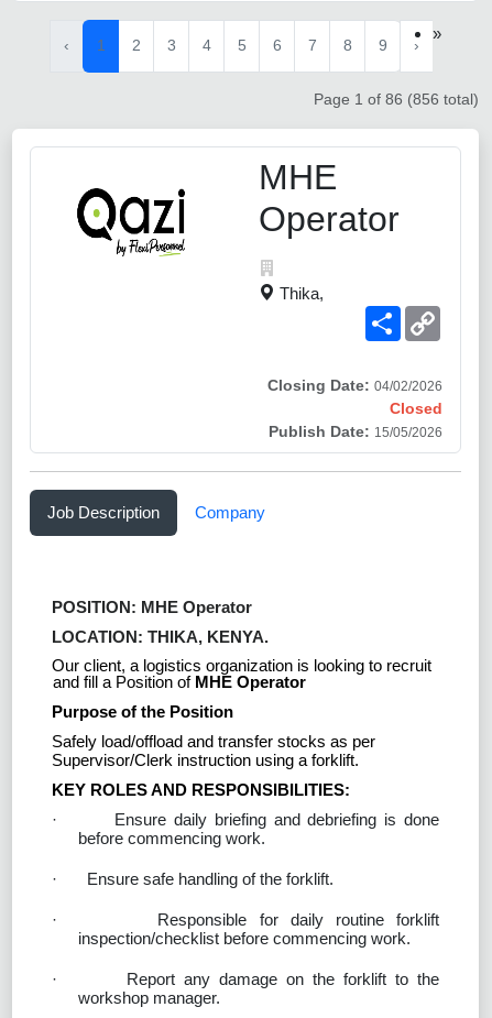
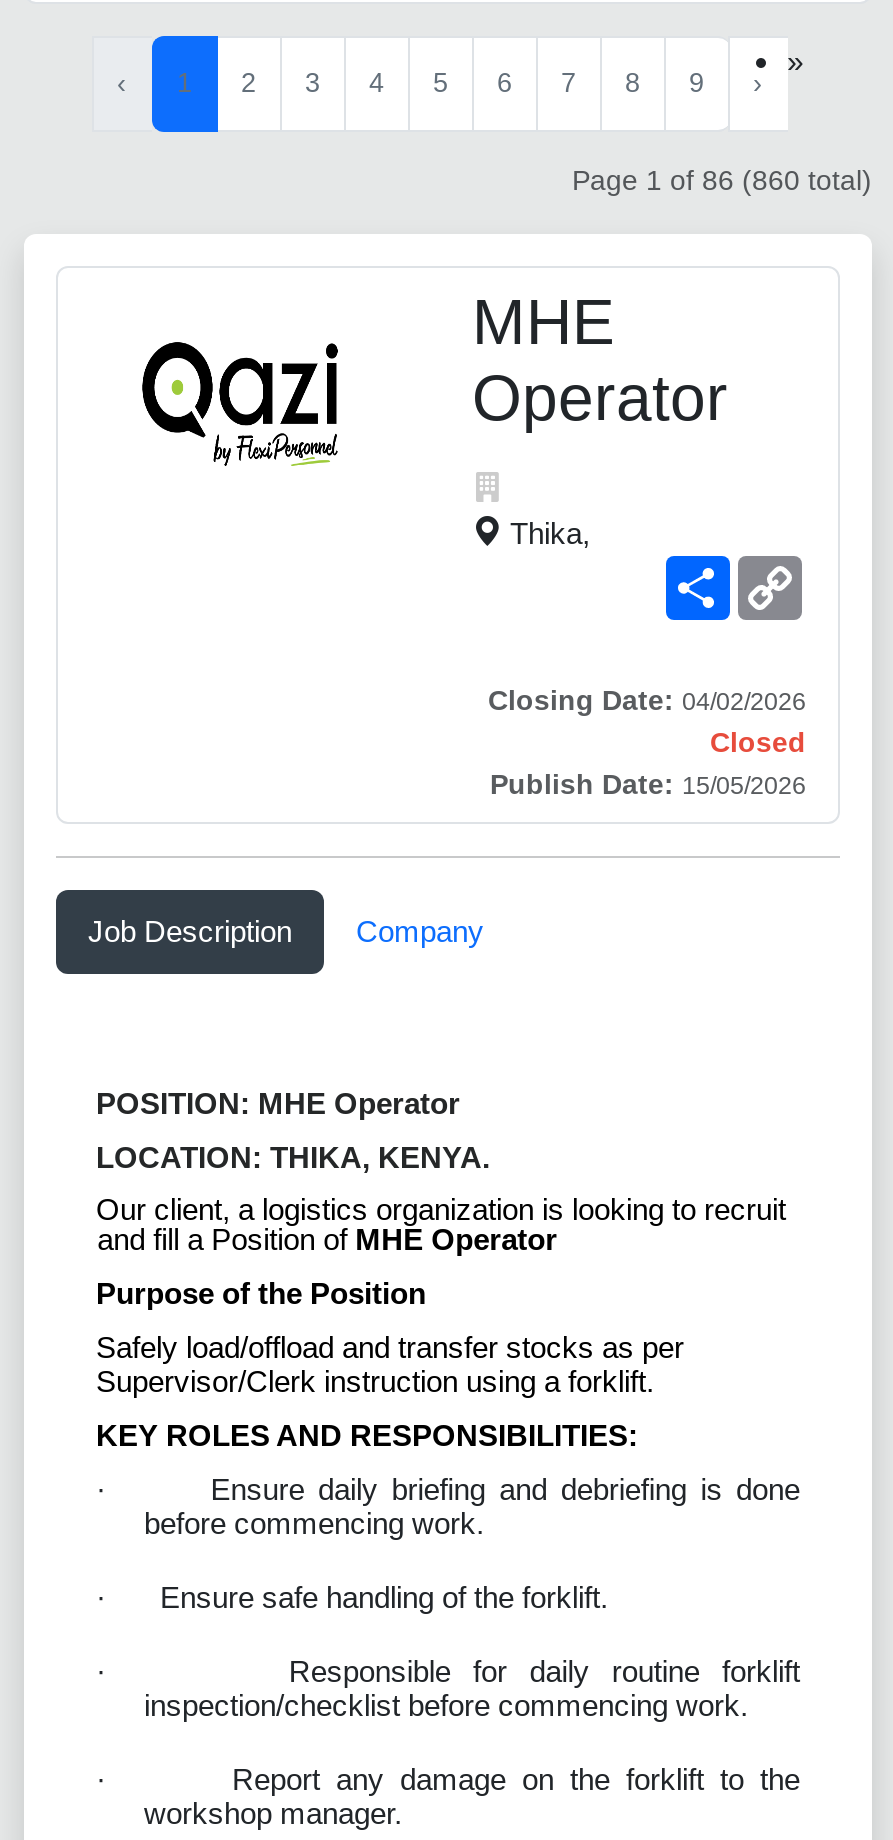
[314,90,479,107] Page 1 of 86 (856 total) -> [572,163,872,195] Page 1 of 86 (860 total)

